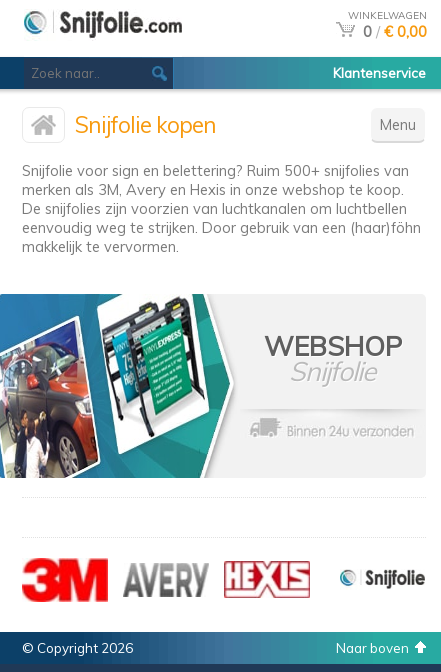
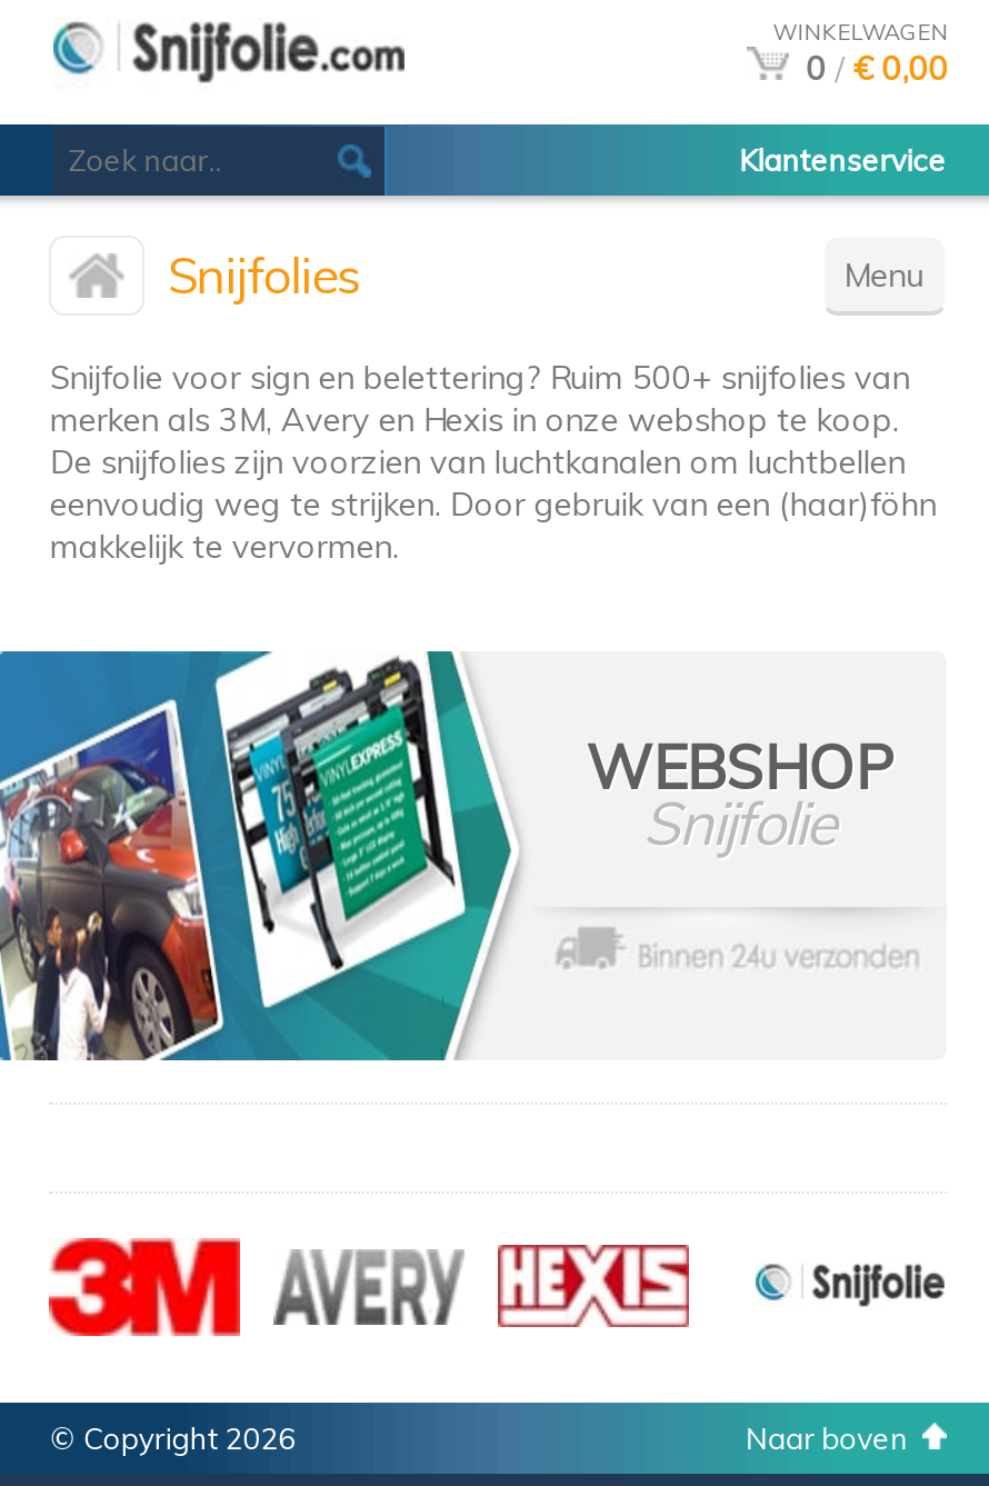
[75,110,216,139] Snijfolie kopen -> [168,242,359,307] Snijfolies

